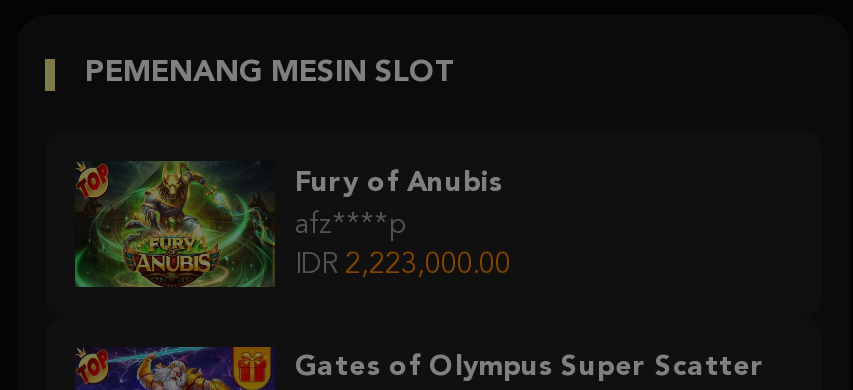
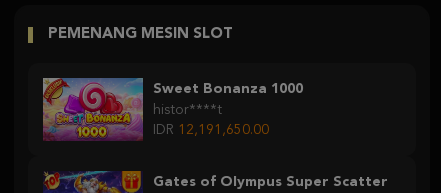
[73,160,503,290] [image] | Fury of Anubis -> [42,77,303,142] [image] | Sweet Bonanza 1000
[295,210,511,278] afz****p | IDR 2,223,000.00 -> [153,103,269,137] histor****t | IDR 12,191,650.00

